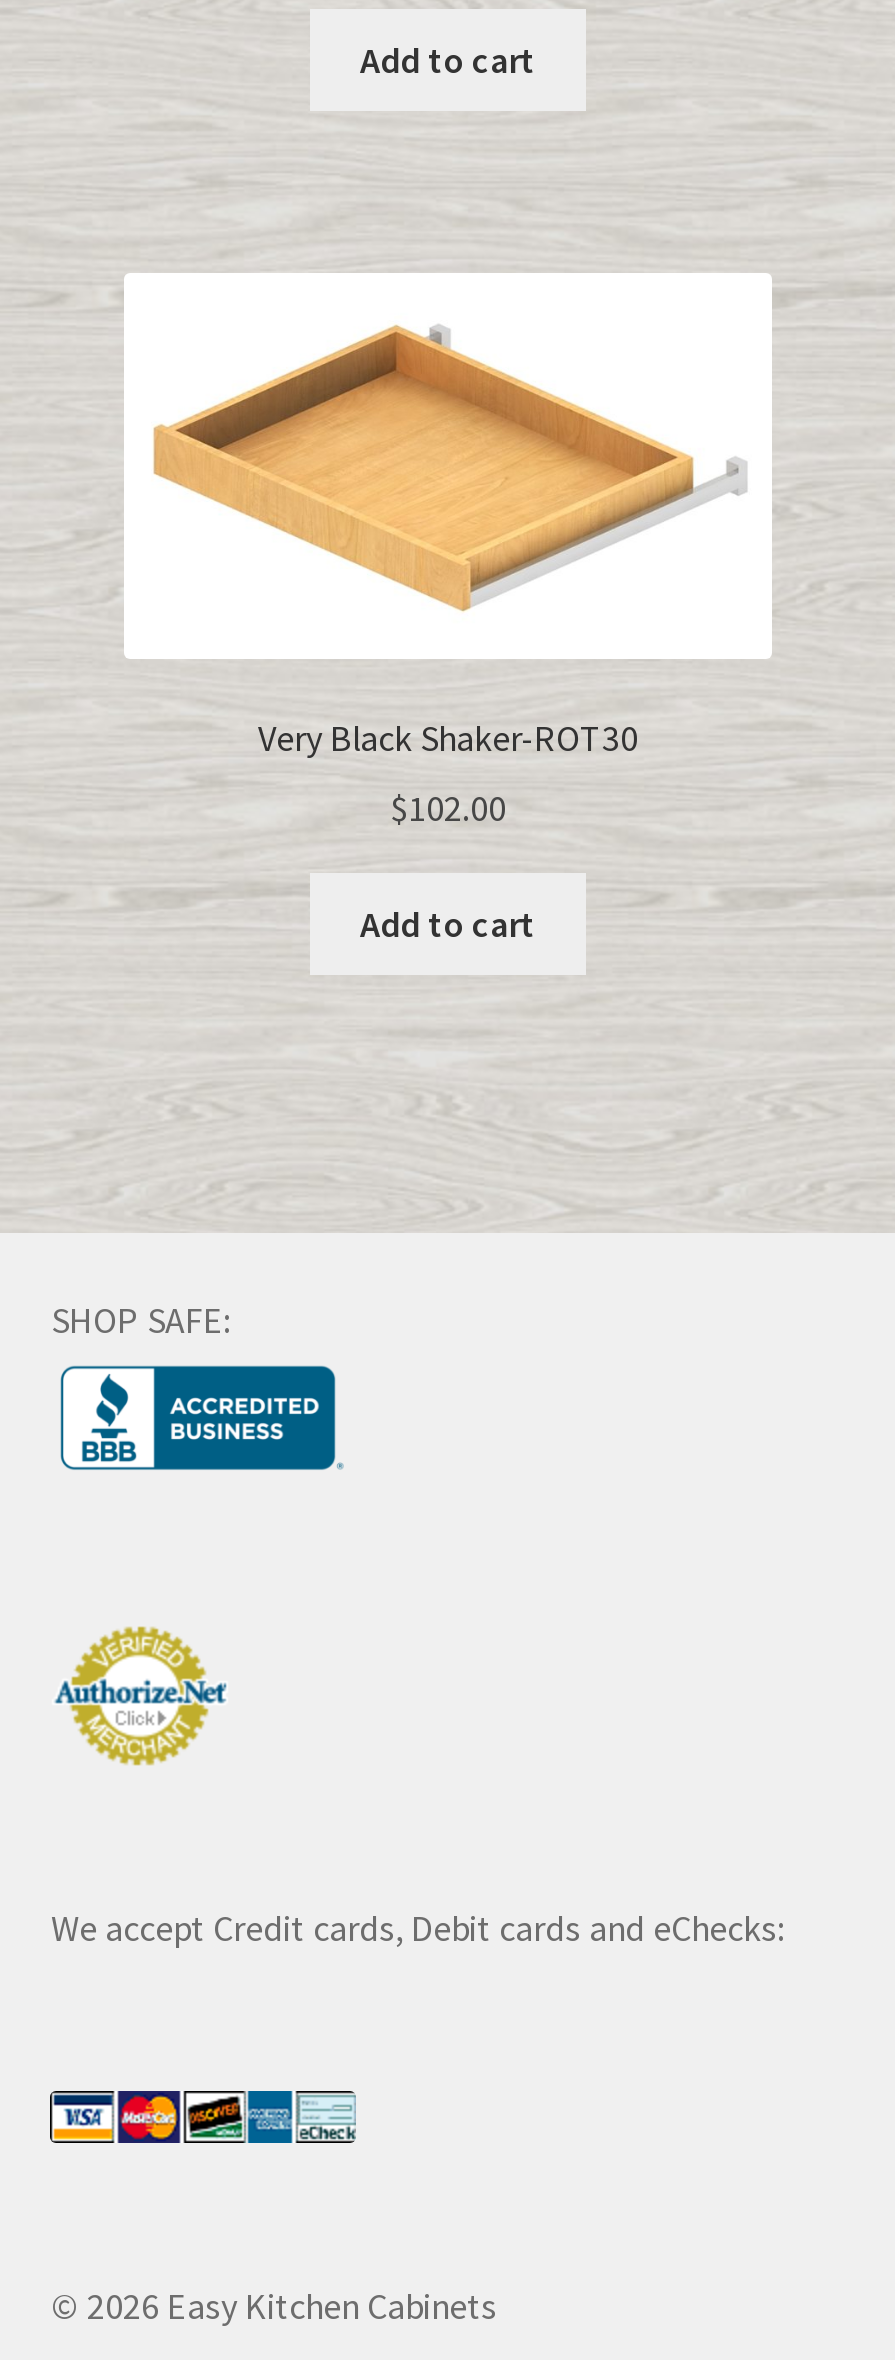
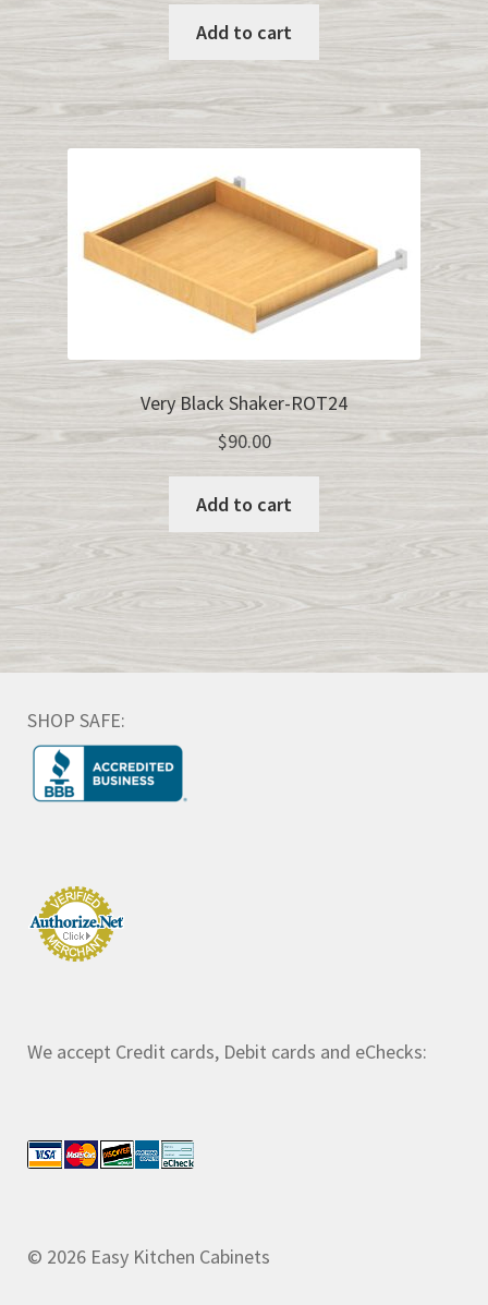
[258,715,638,761] Very Black Shaker-ROT30 -> [141,390,347,415] Very Black Shaker-ROT24
[390,785,506,831] $102.00 -> [217,428,271,453] $90.00

